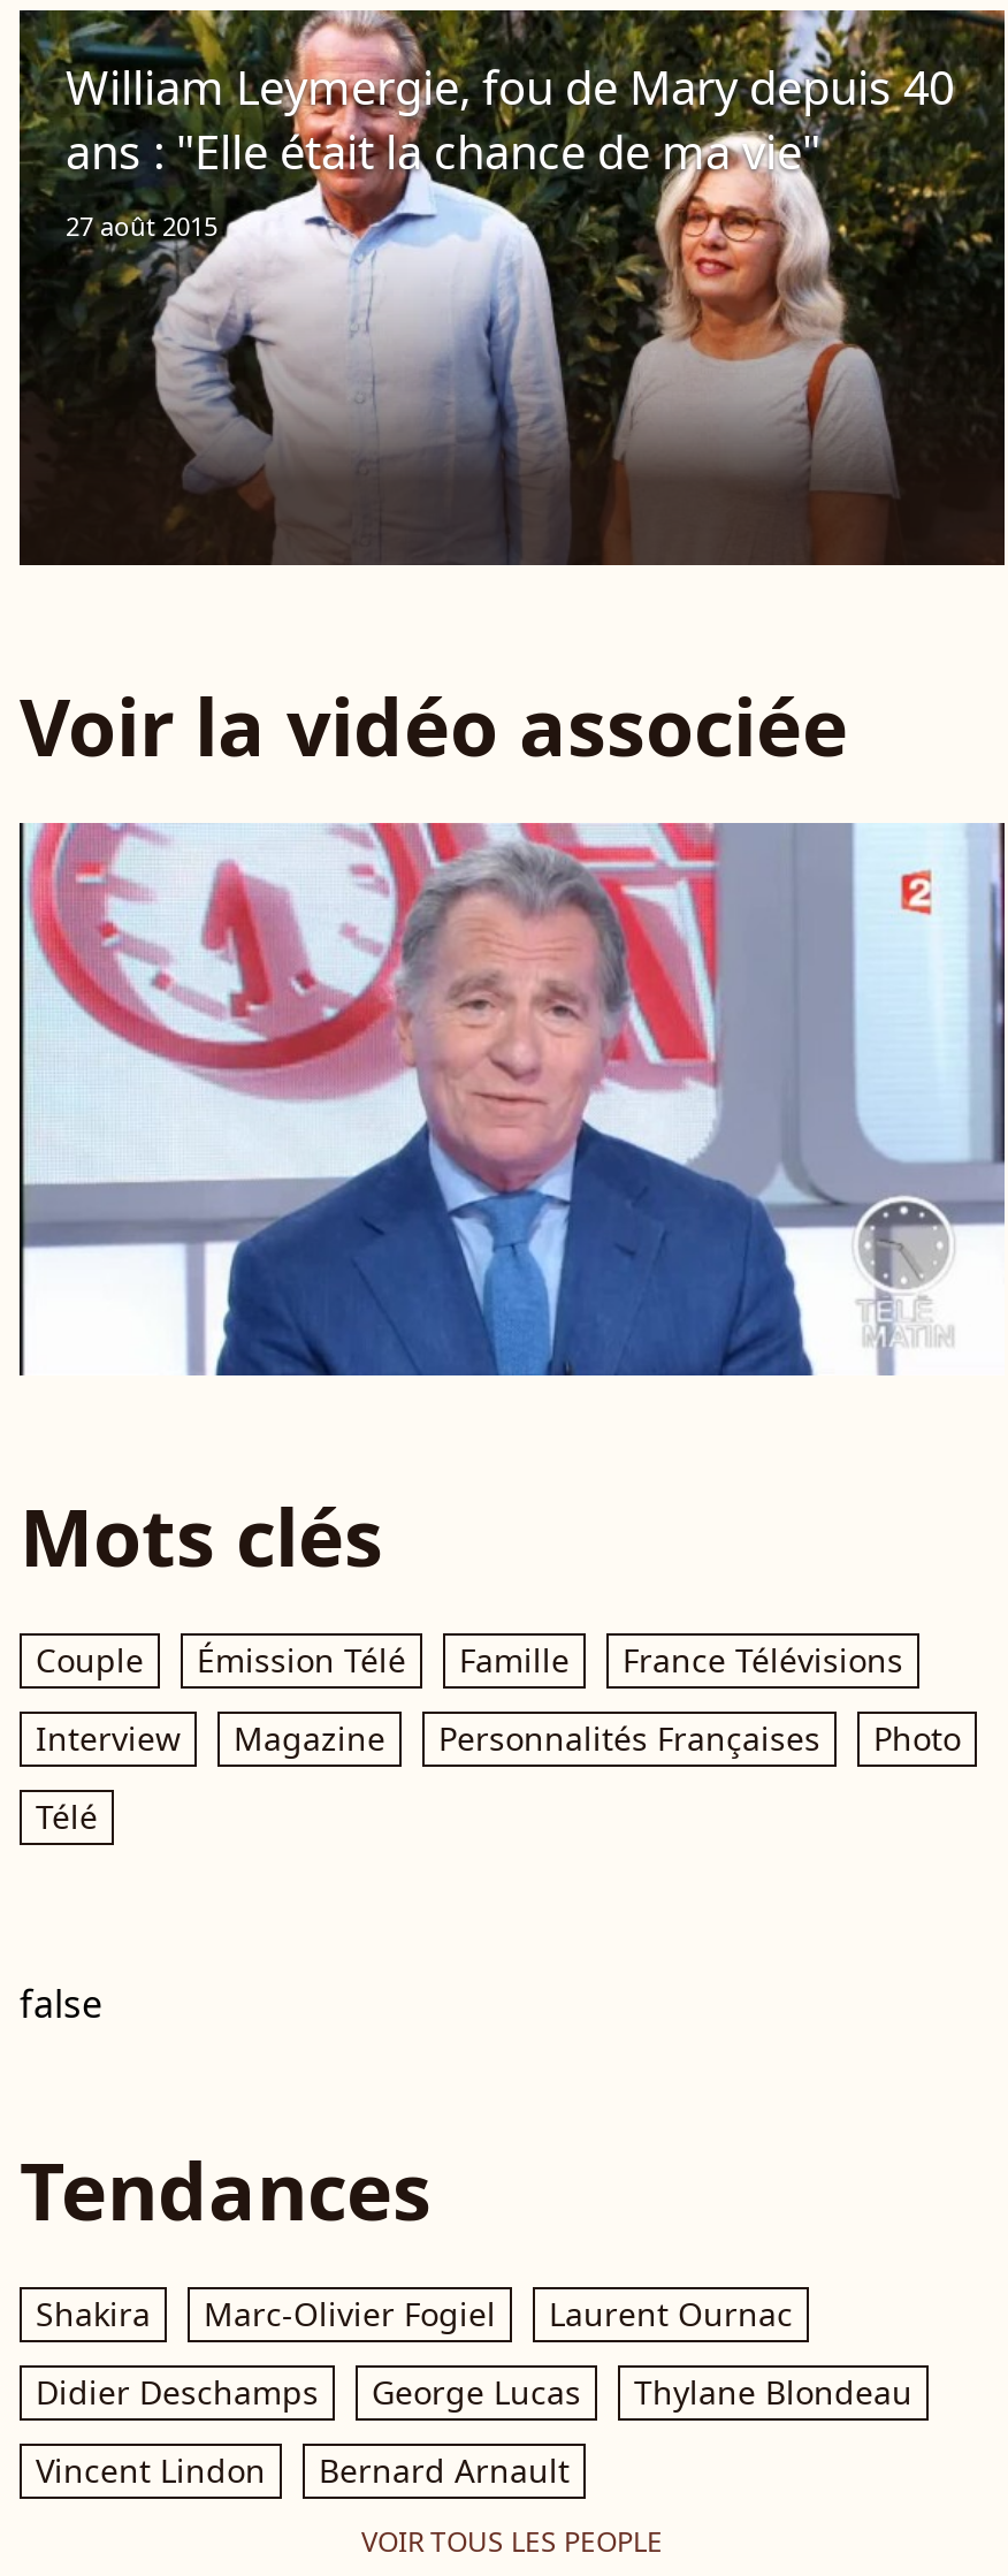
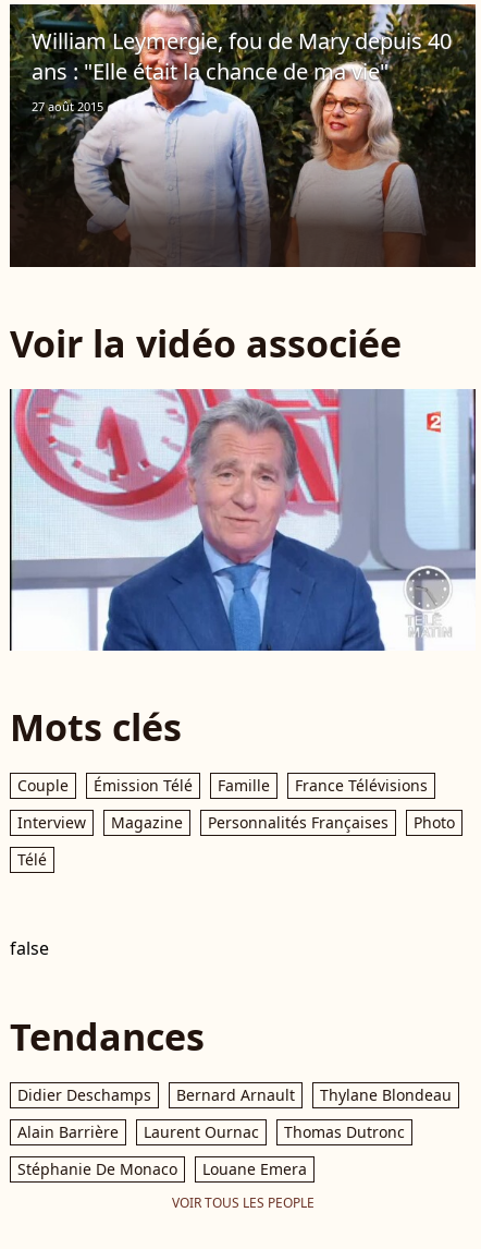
[36,2293,496,2336] Shakira | Marc-Olivier Fogiel -> none
moved [549,2293,793,2336] -> [144,1122,259,1143]: Laurent Ournac
[36,2371,581,2493] George Lucas | Vincent Lindon -> none
moved [36,2371,319,2415] -> [17,1085,151,1106]: Didier Deschamps
moved [634,2371,912,2415] -> [320,1085,452,1106]: Thylane Blondeau
none -> [17,1122,405,1180] Alain Barrière | Thomas Dutronc | Stéphanie De Monaco | Louane Emera
moved [319,2449,570,2493] -> [176,1085,295,1106]: Bernard Arnault

